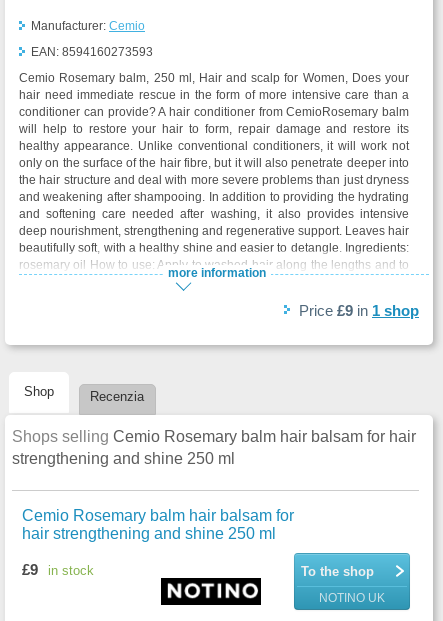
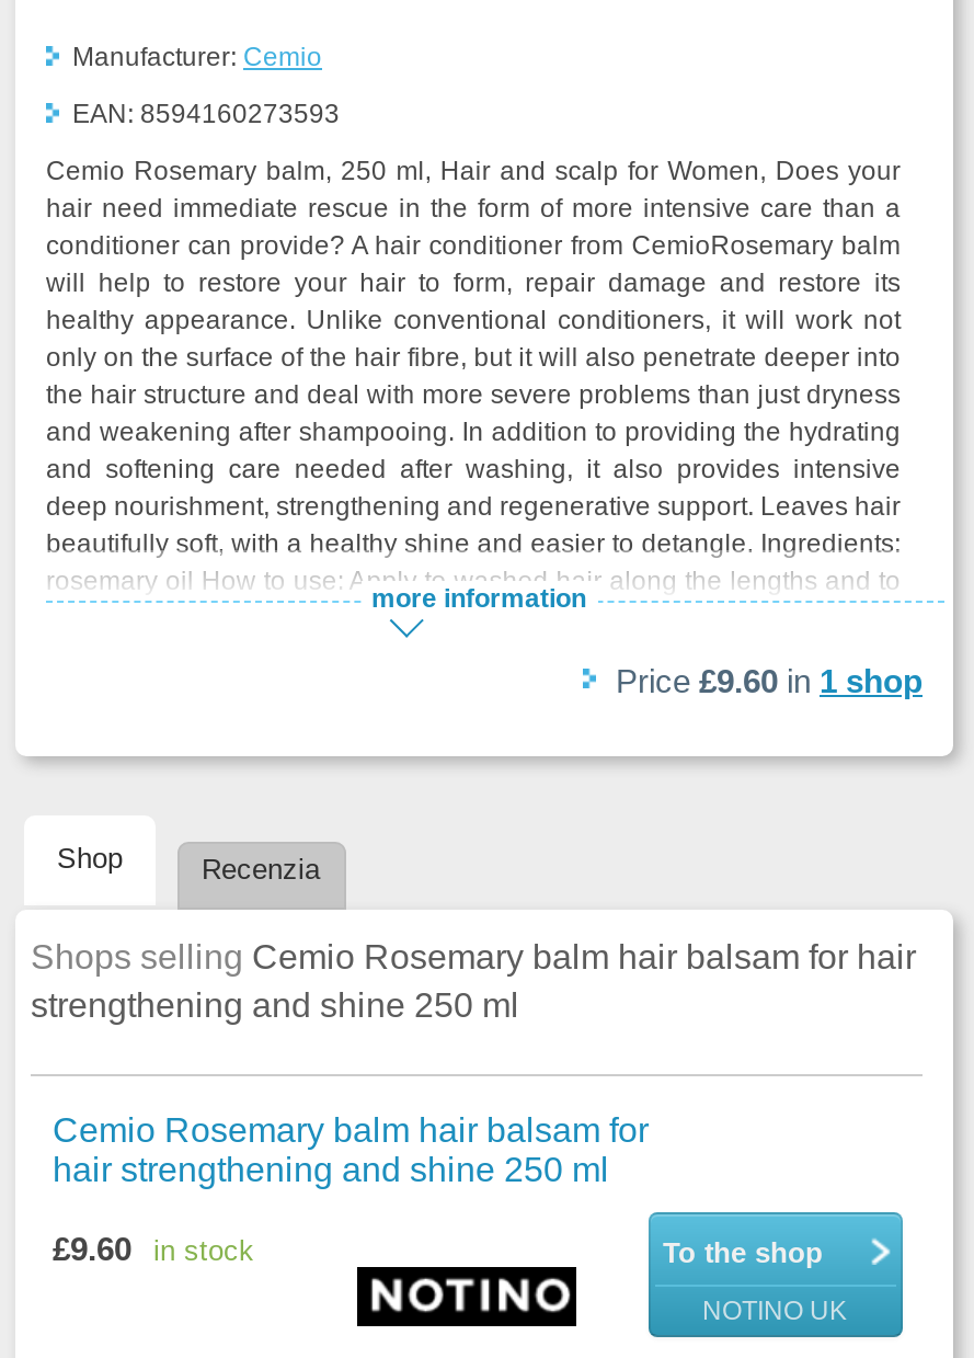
[299,302,419,319] Price £9 in 1 shop -> [616,662,923,699] Price £9.60 in 1 shop
[22,561,94,578] £9 in stock -> [53,1230,254,1267] £9.60 in stock

